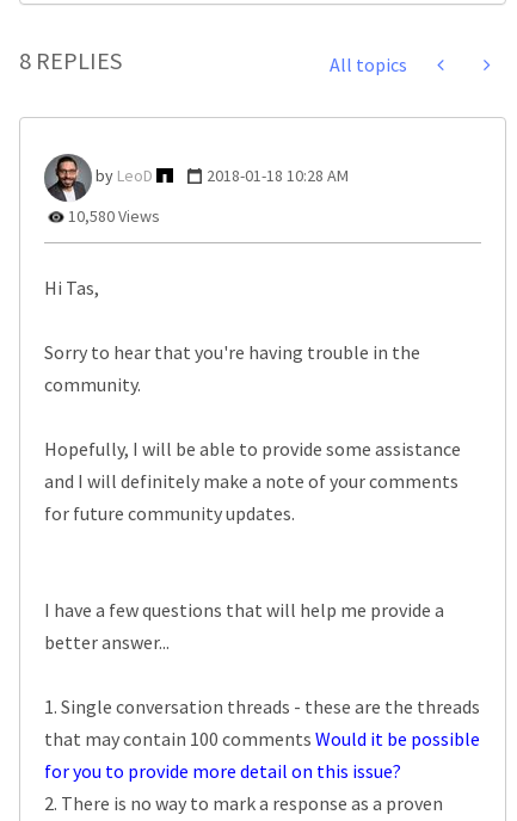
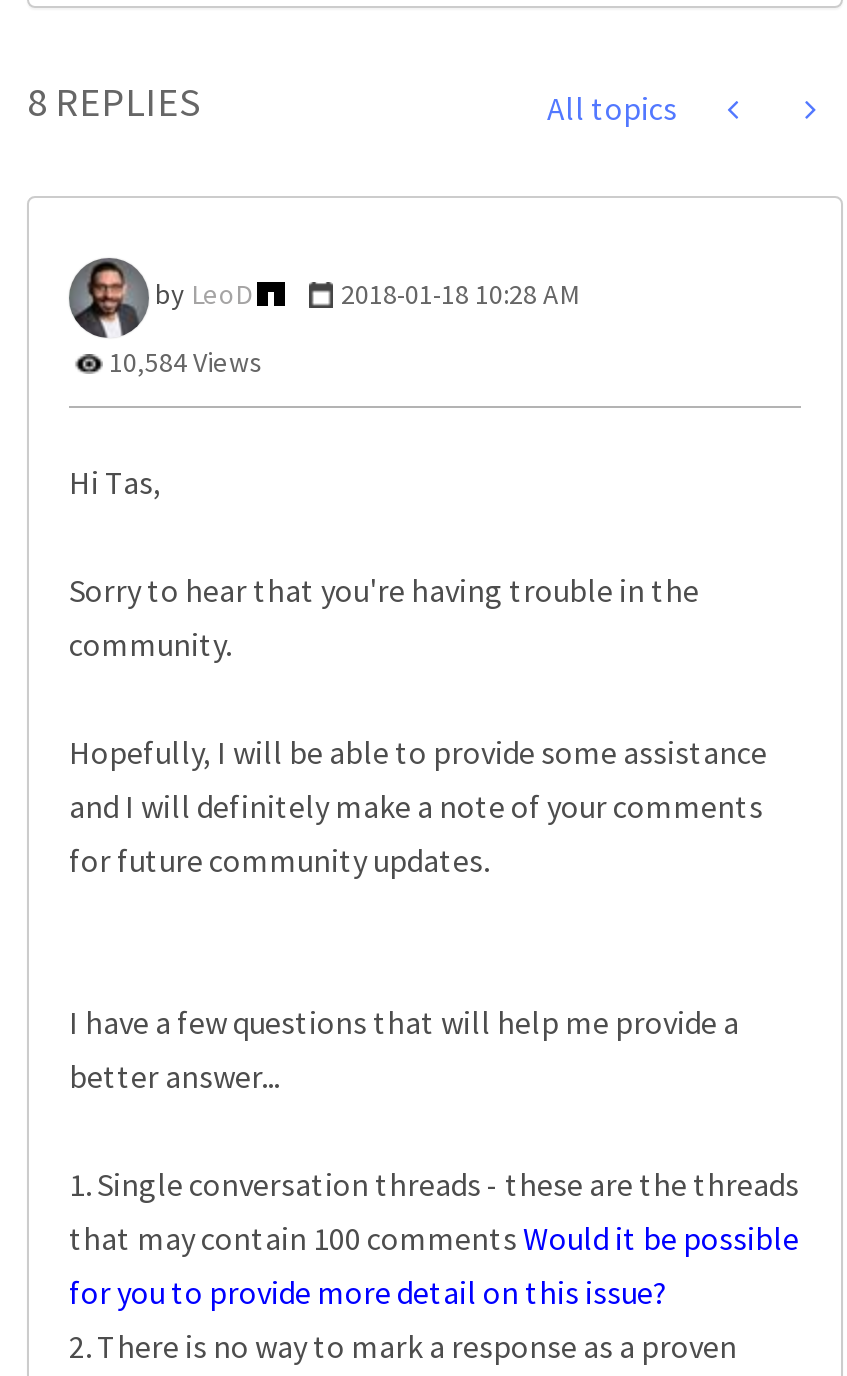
[64,205,160,226] 10,580 Views -> [103,343,263,379] 10,584 Views

